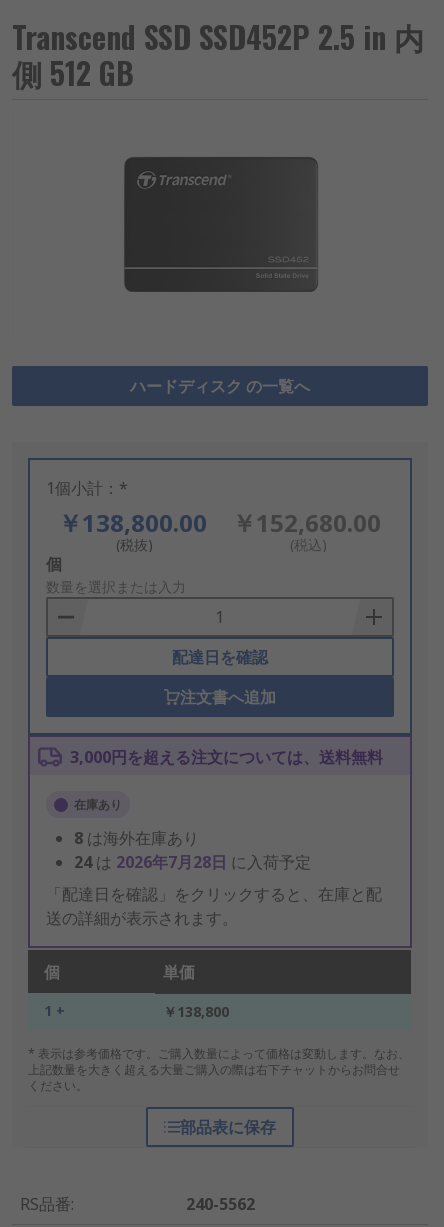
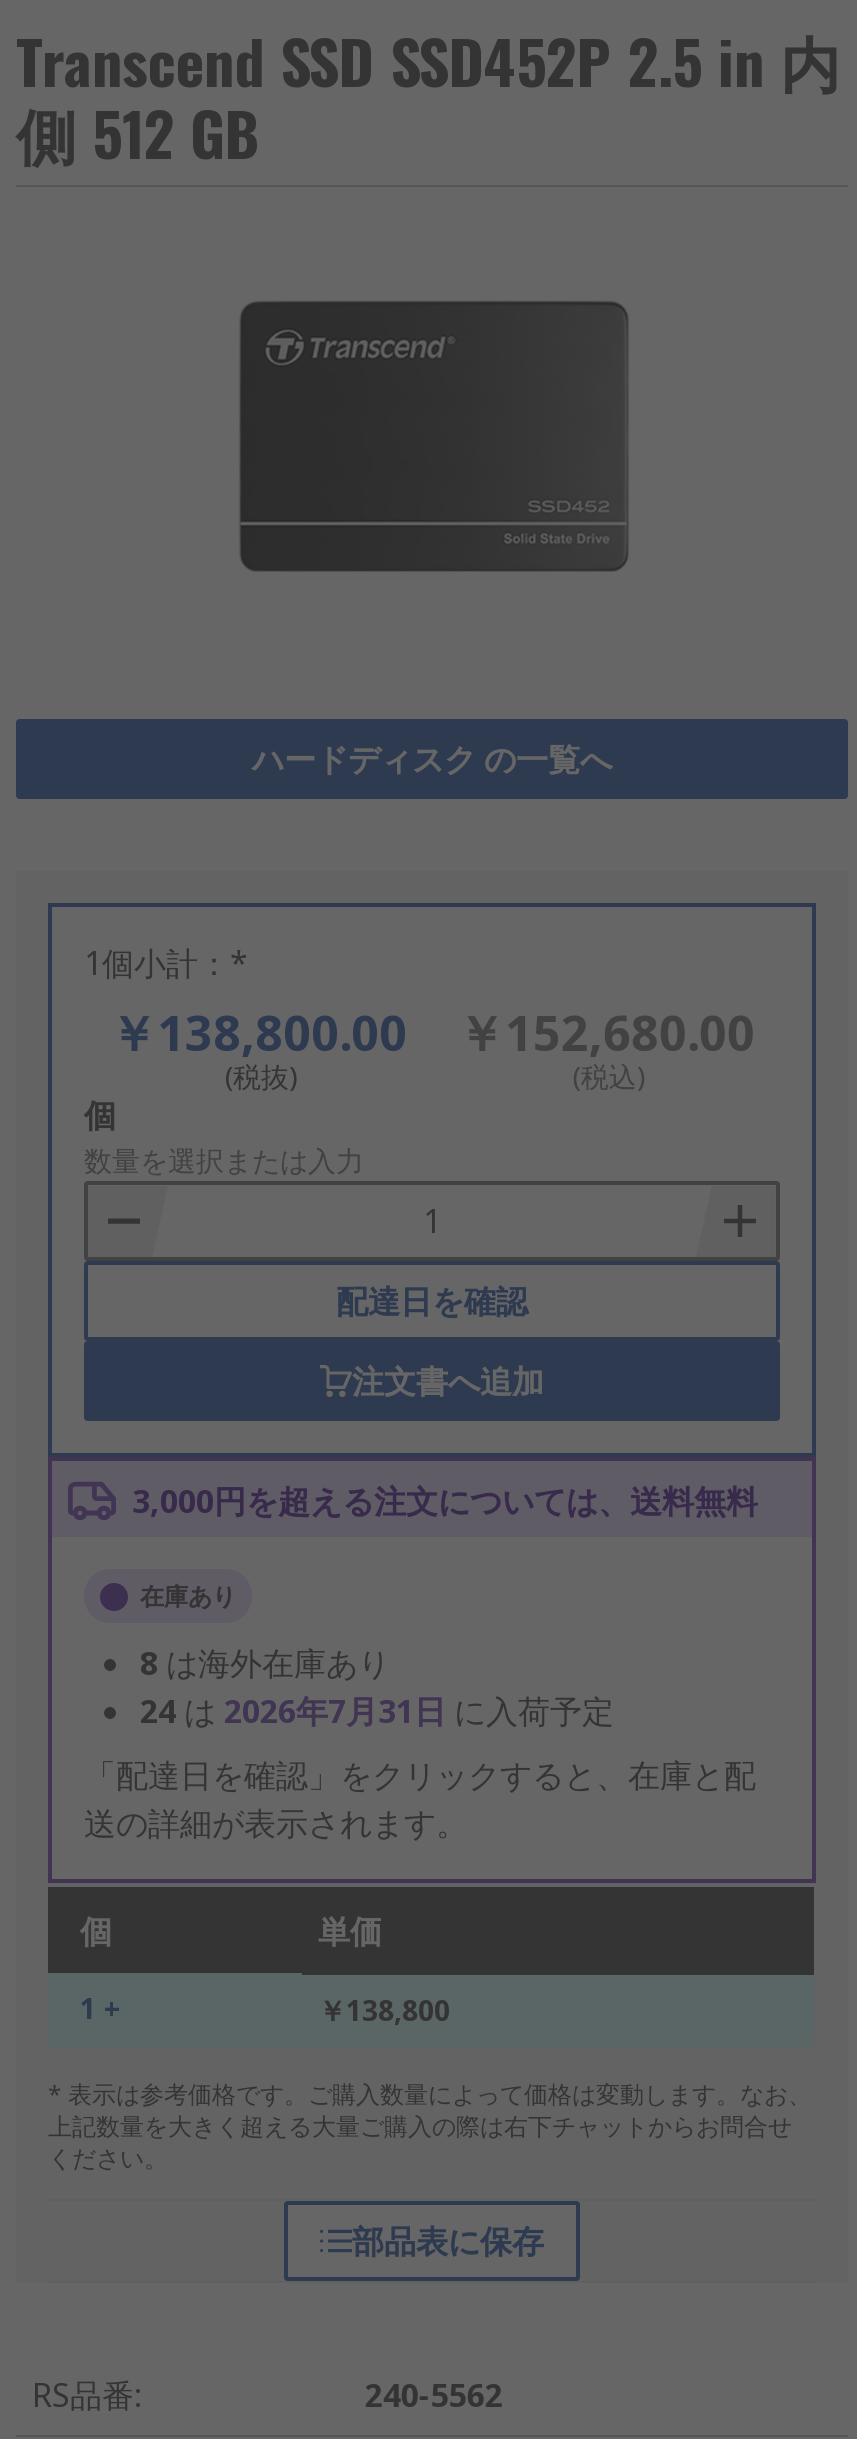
[74,851,311,873] 24は2026年7月28日に入荷予定 -> [140,1690,614,1734] 24は2026年7月31日に入荷予定

